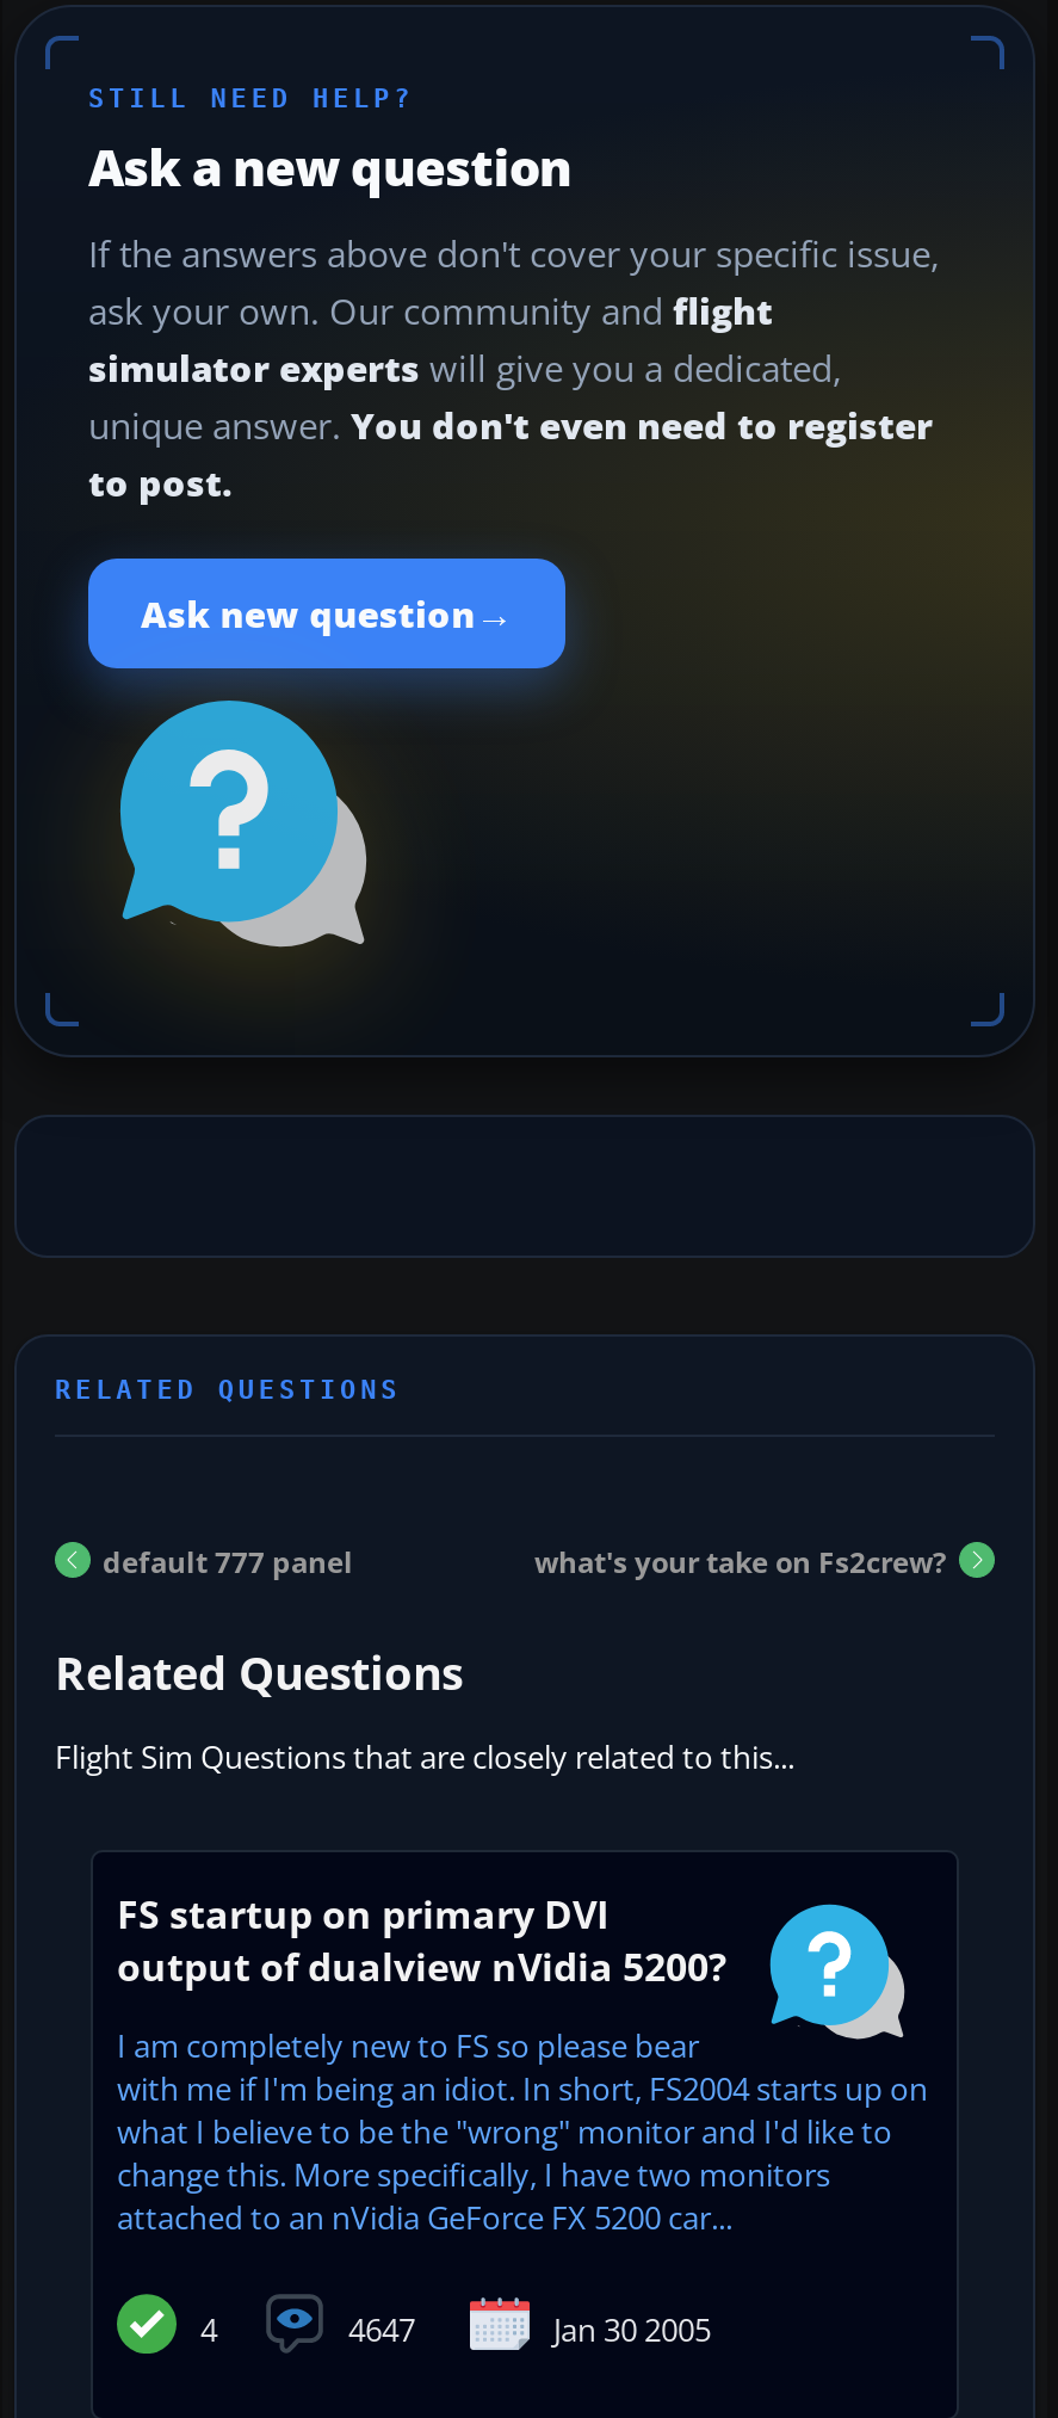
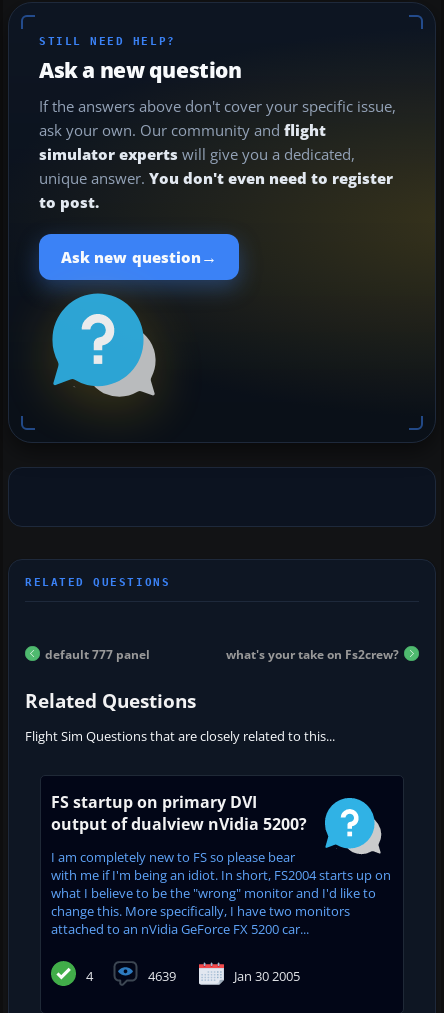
[348,2307,415,2350] 4647 -> [148,967,176,985] 4639

